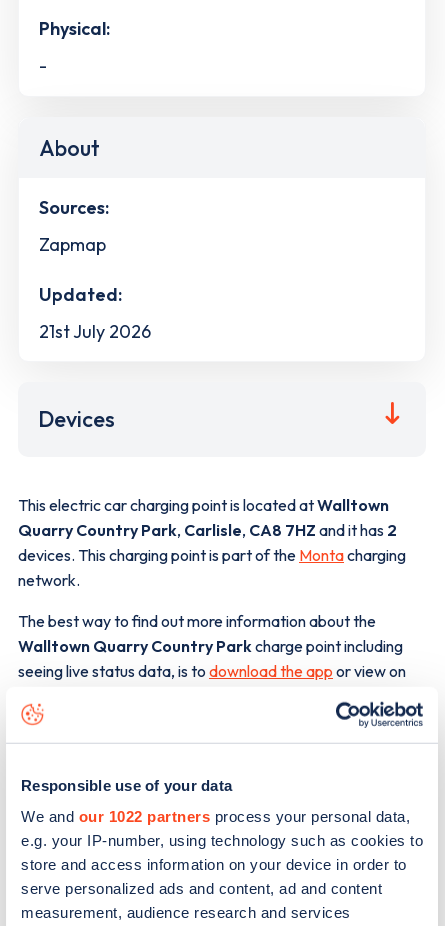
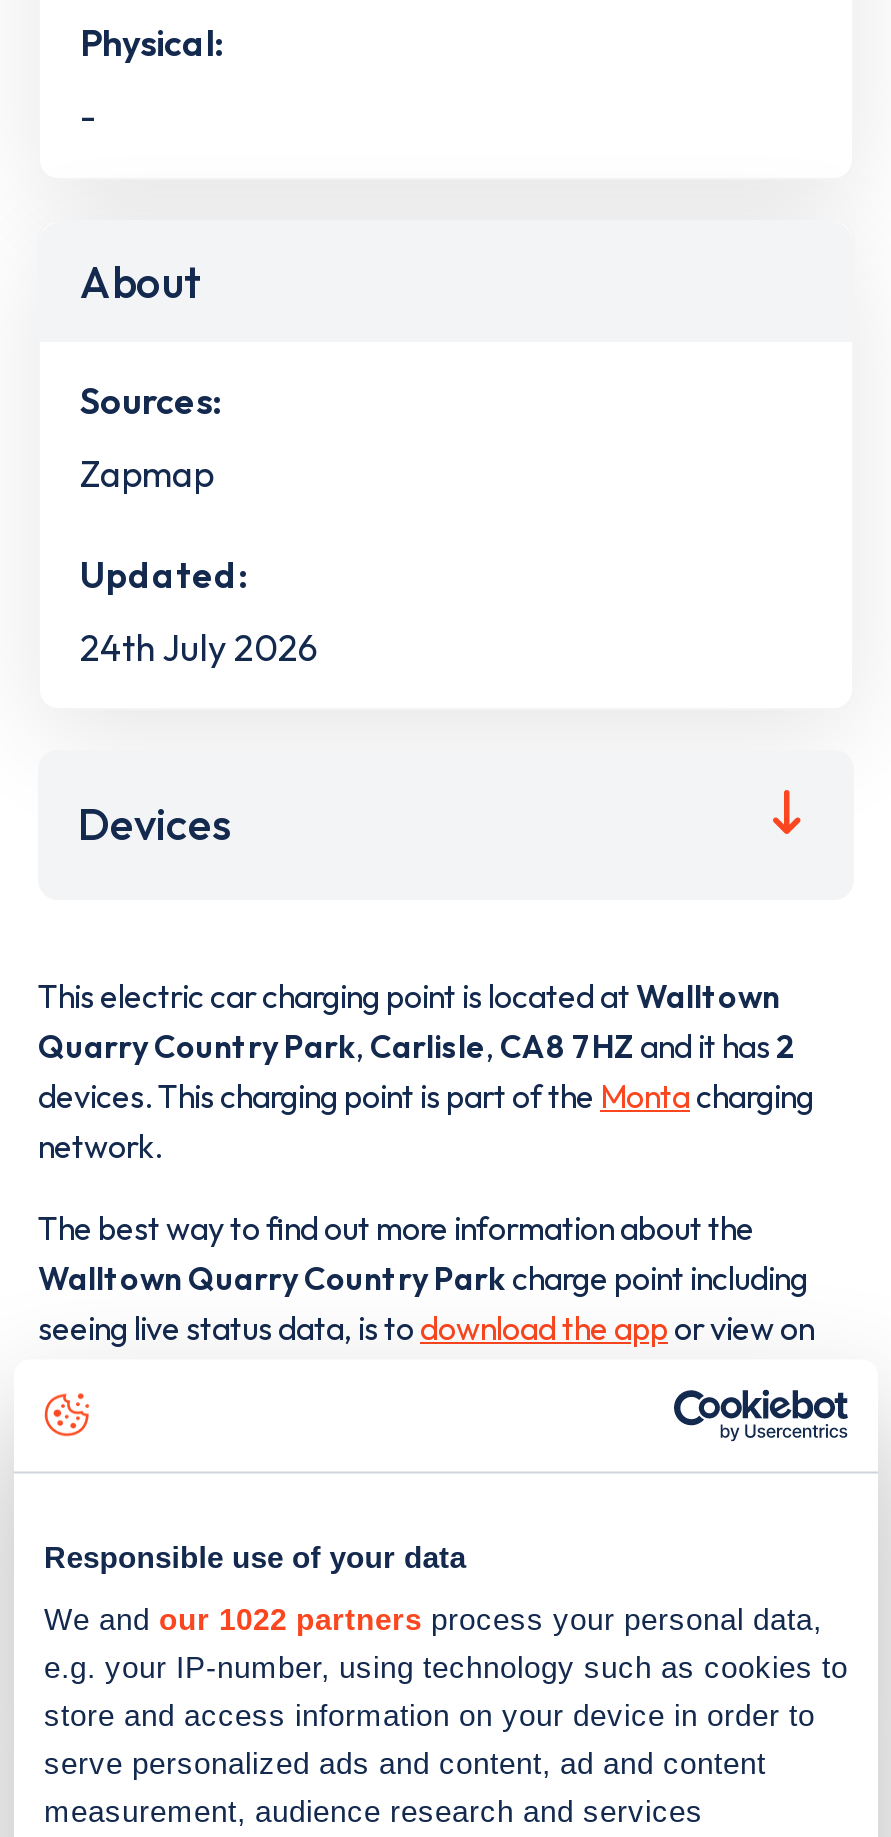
[39,319,151,342] 21st July 2026 -> [80,625,318,671] 24th July 2026

